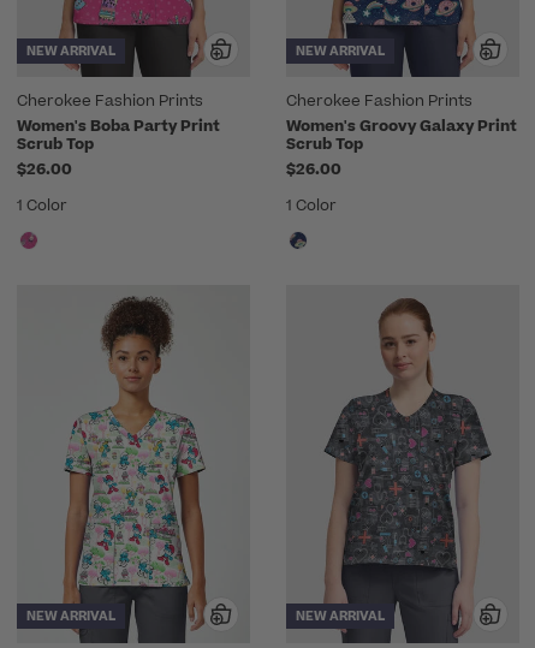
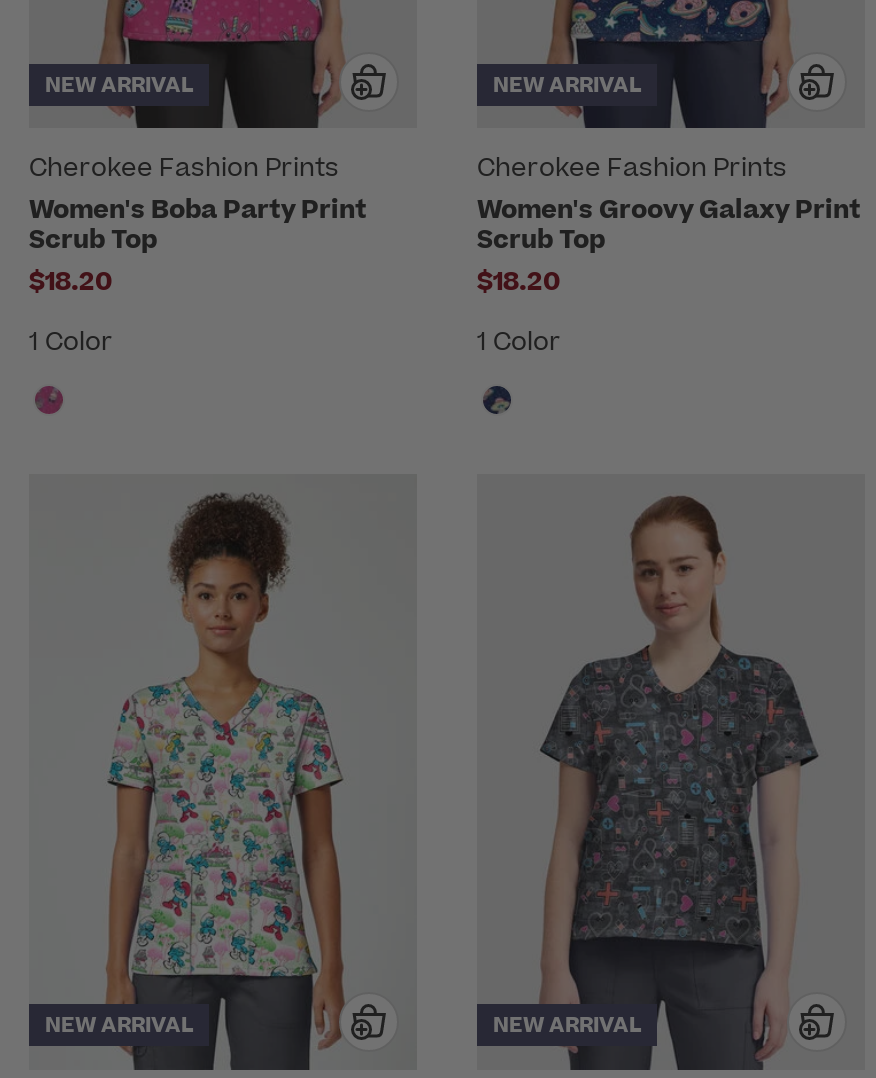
[17,158,72,180] $26.00 -> [29,263,113,299] $18.20
[286,158,341,180] $26.00 -> [477,263,561,299] $18.20

